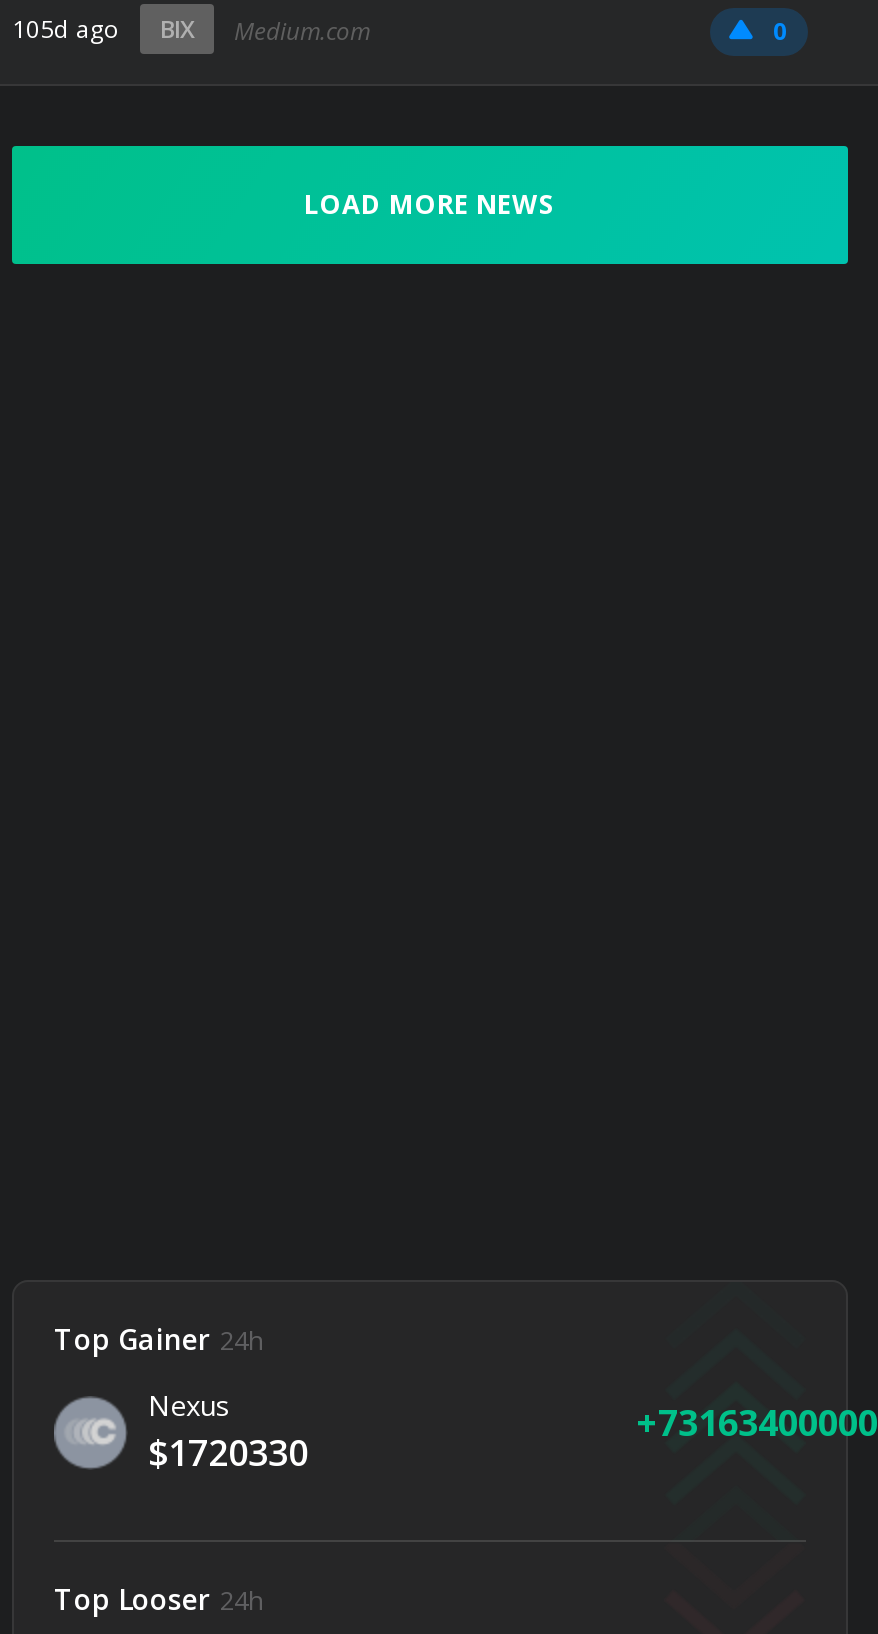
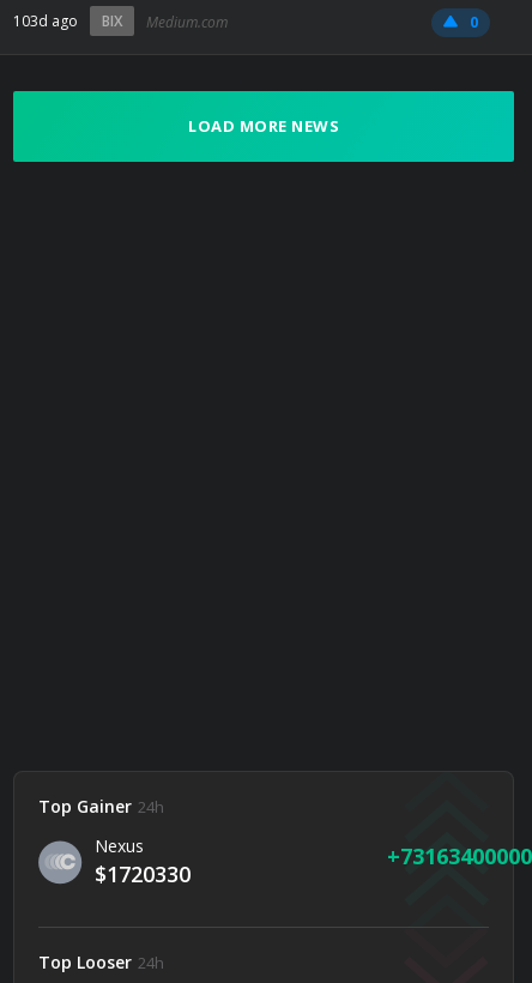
[12,12,370,48] 105d ago BIX Medium.com -> [13,11,228,32] 103d ago BIX Medium.com

